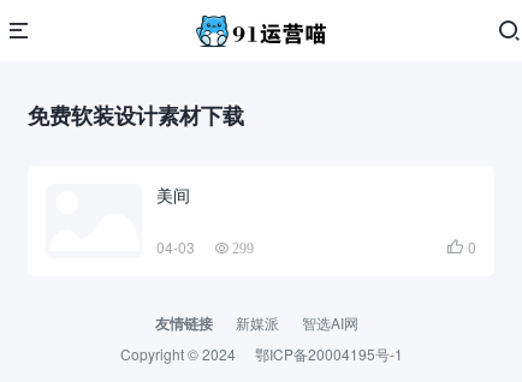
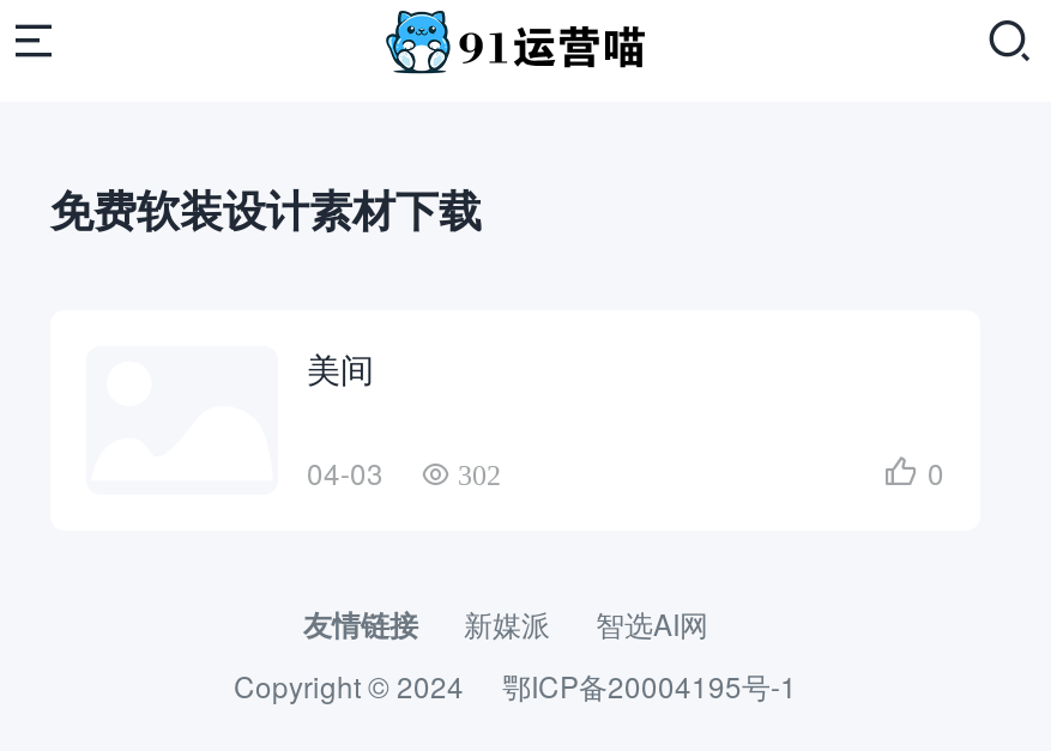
[229,240,254,256] 299 -> [451,459,501,490] 302

